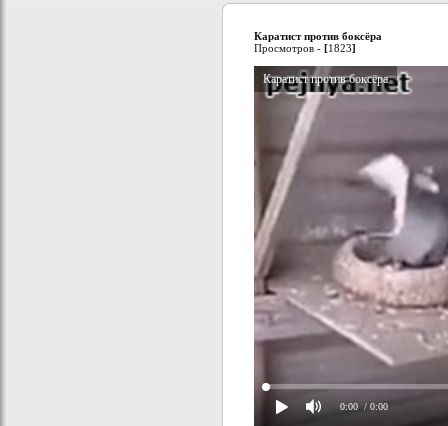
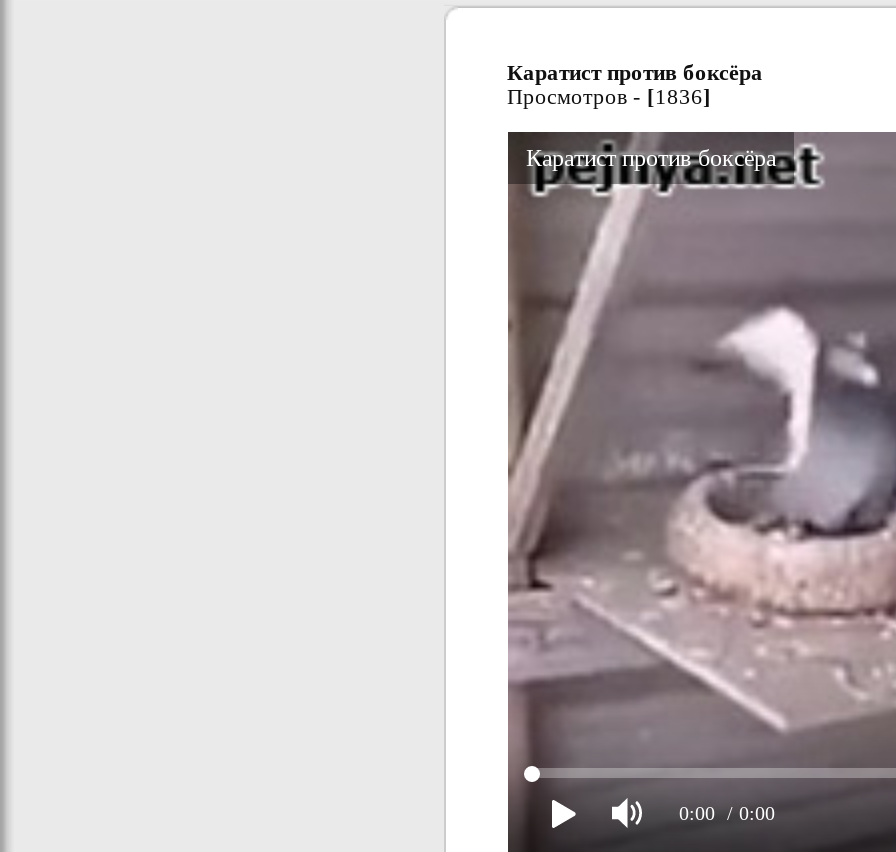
[253,42,355,54] Просмотров - [1823] -> [507,84,711,108] Просмотров - [1836]

